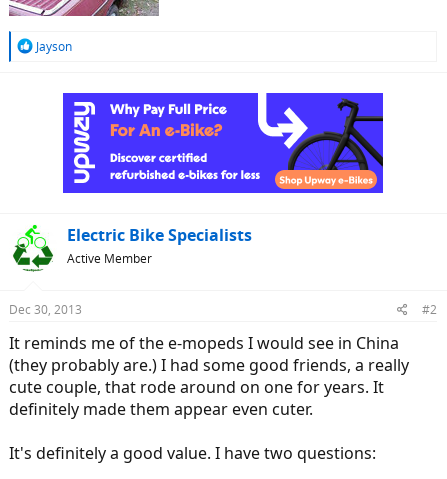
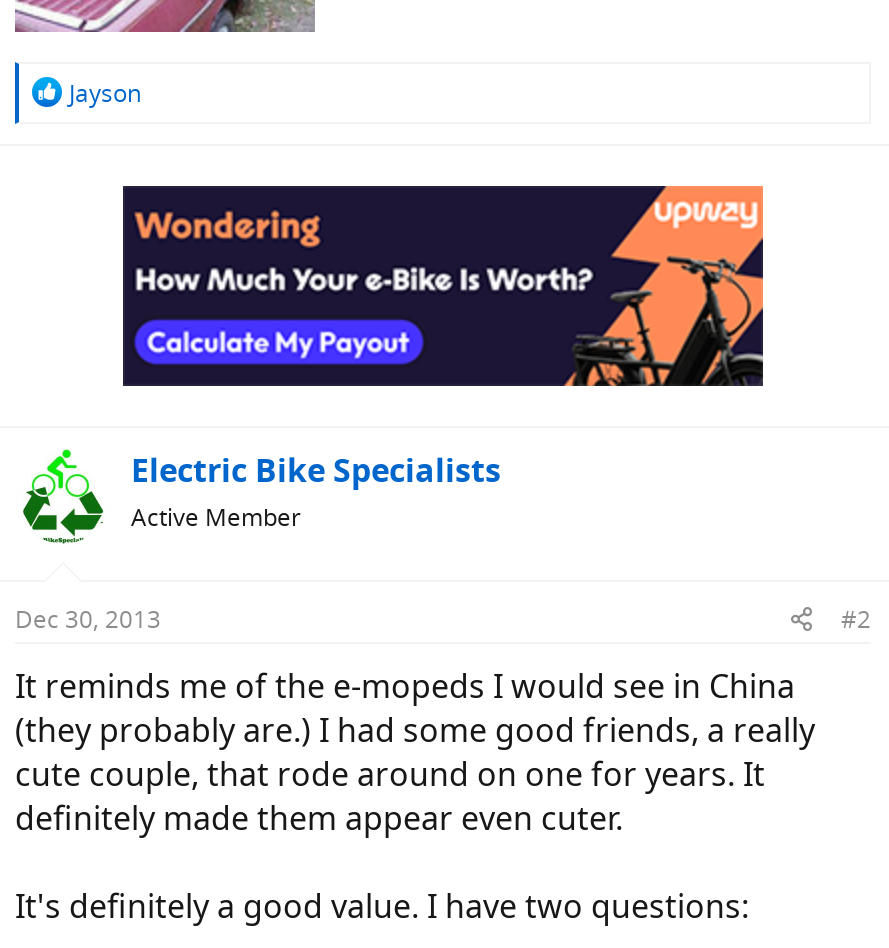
[62,92,384,194] [image] -> [121,184,765,388] [image]

